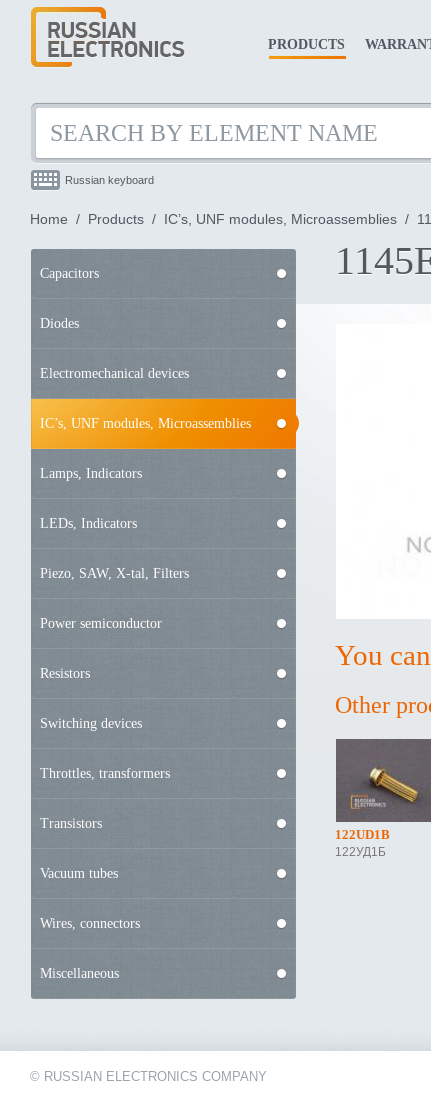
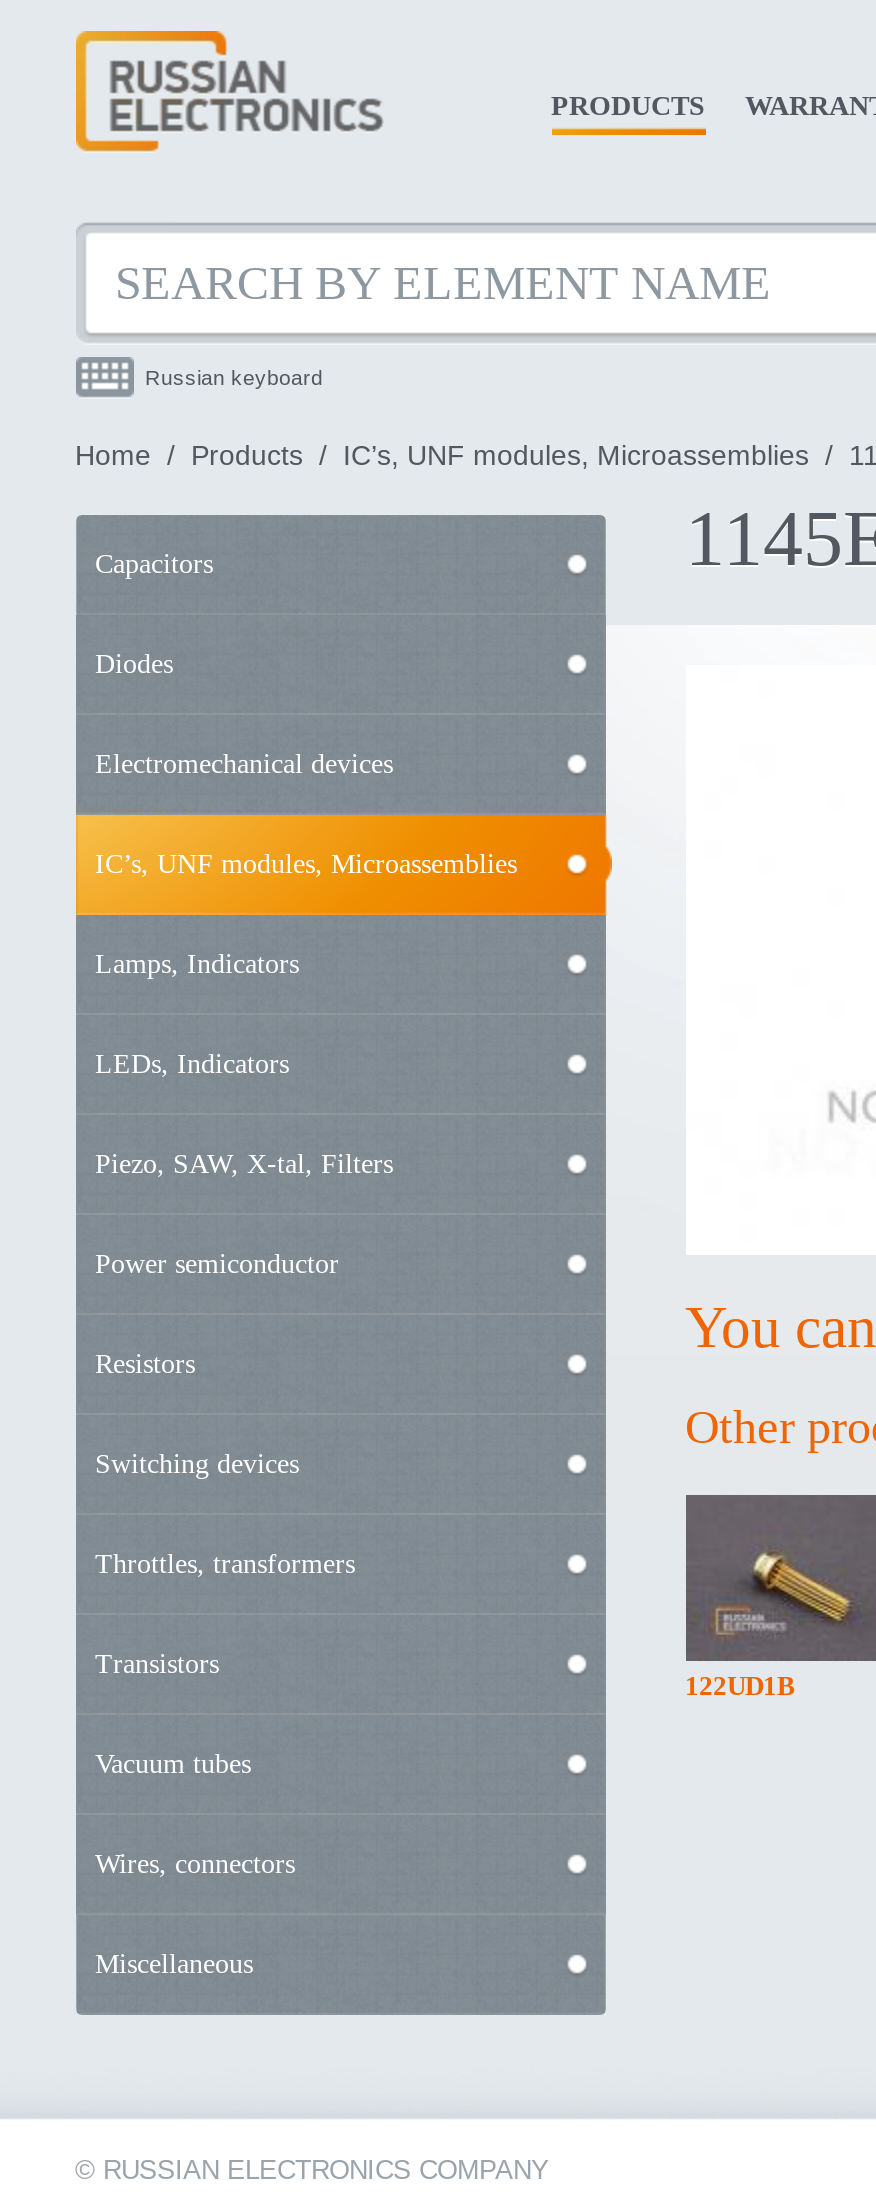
[335,845,386,859] 122УД1Б -> none

